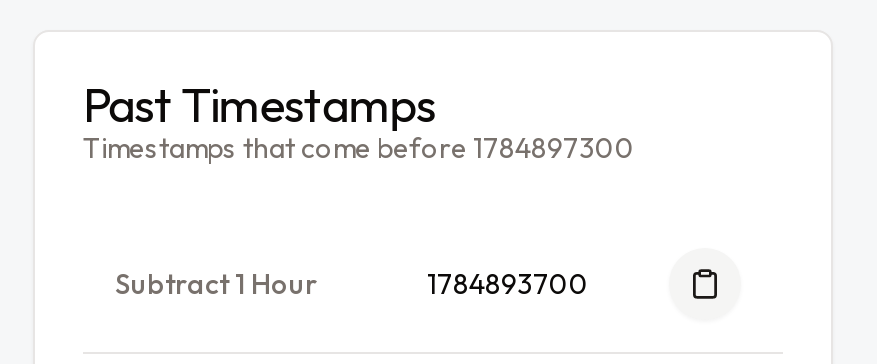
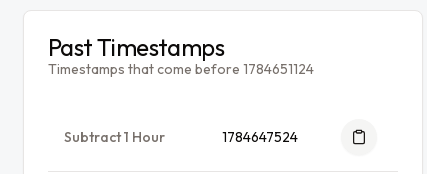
[83,130,635,166] Timestamps that come before 1784897300 -> [48,60,314,78] Timestamps that come before 1784651124
[427,266,589,302] 1784893700 -> [222,128,298,146] 1784647524

